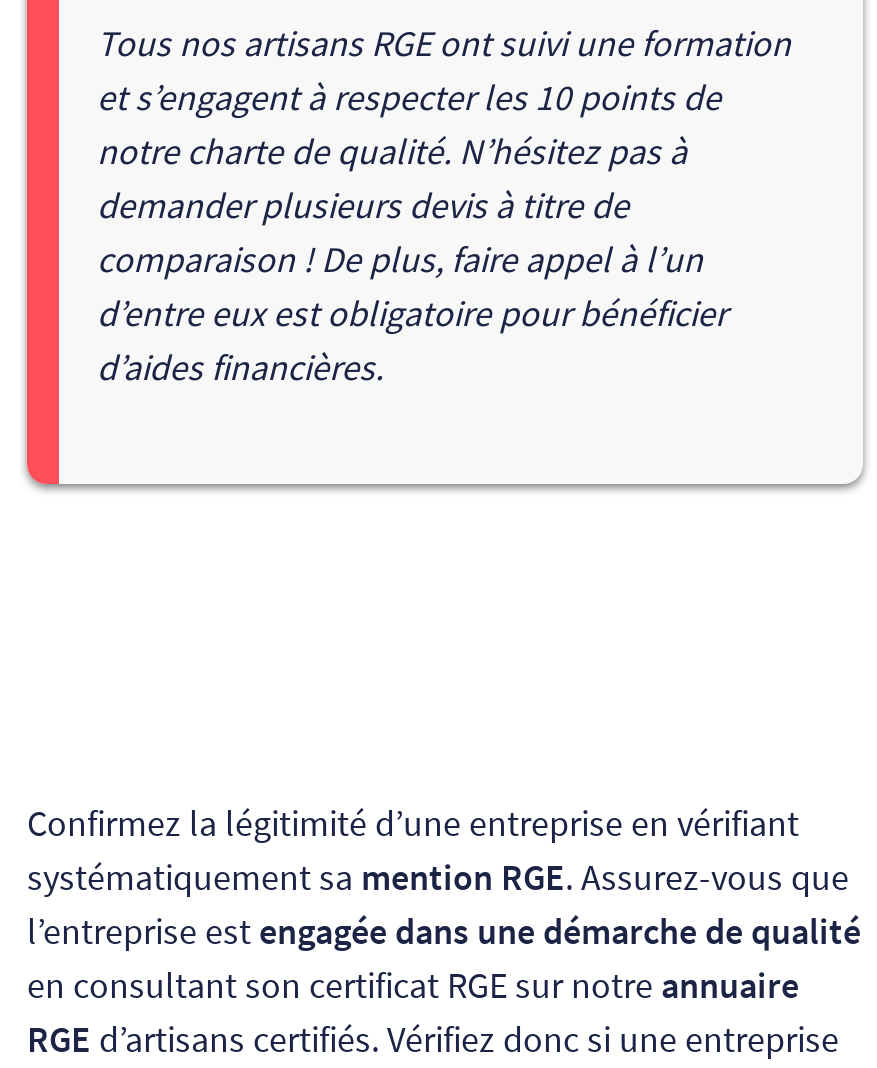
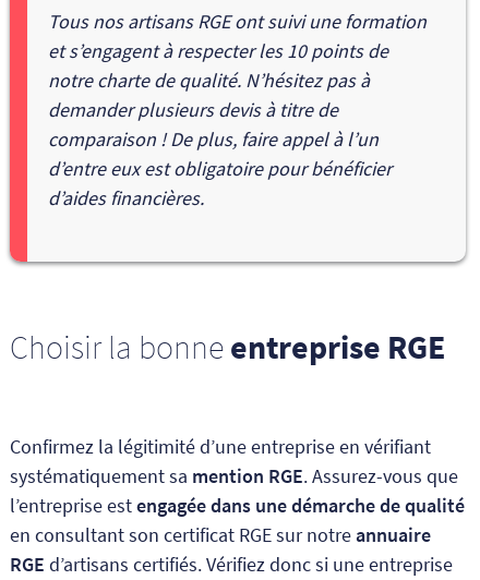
none -> [10,326,445,368] Choisir la bonne entreprise RGE

